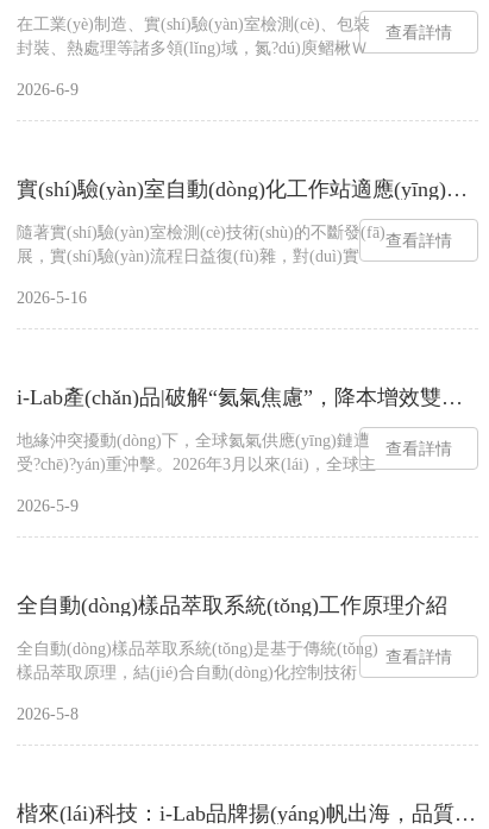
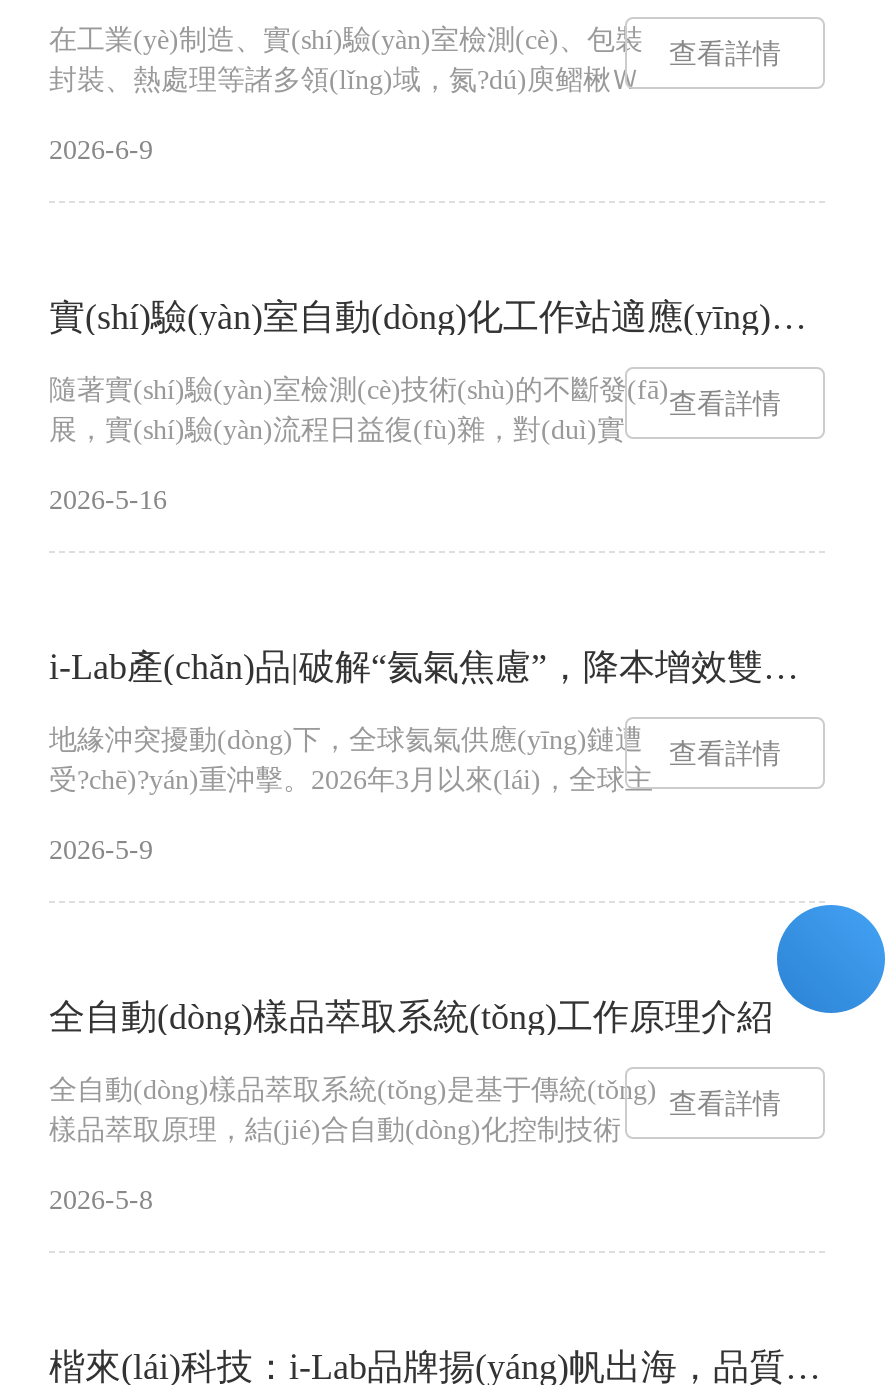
none -> [775,903,879,1015] [image]

